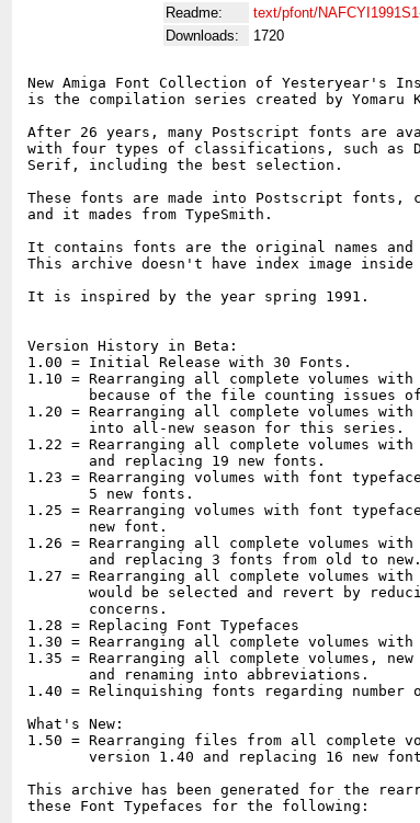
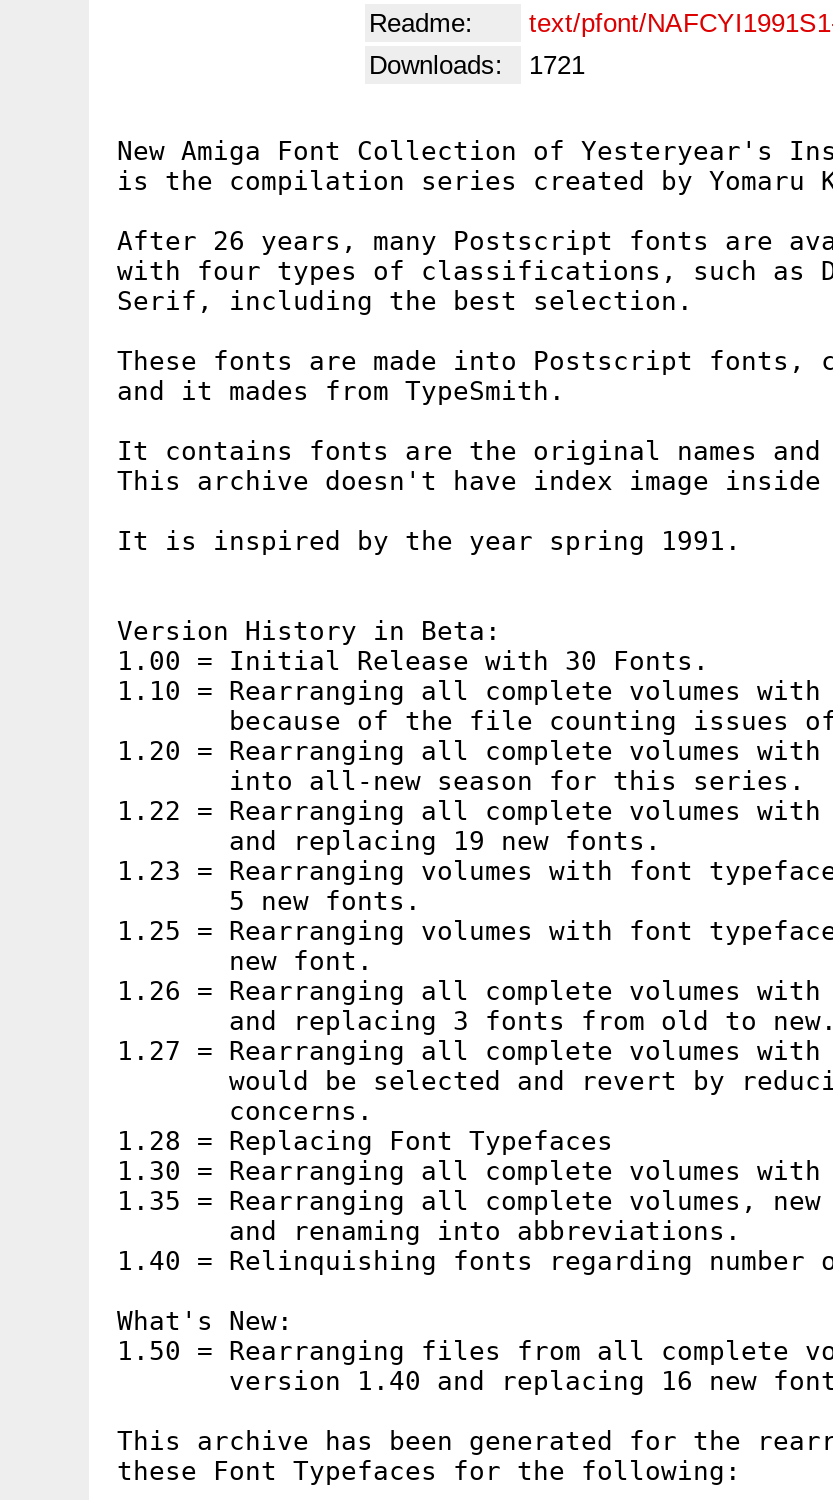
[166,27,284,44] Downloads: 1720 -> [369,50,585,80] Downloads: 1721

